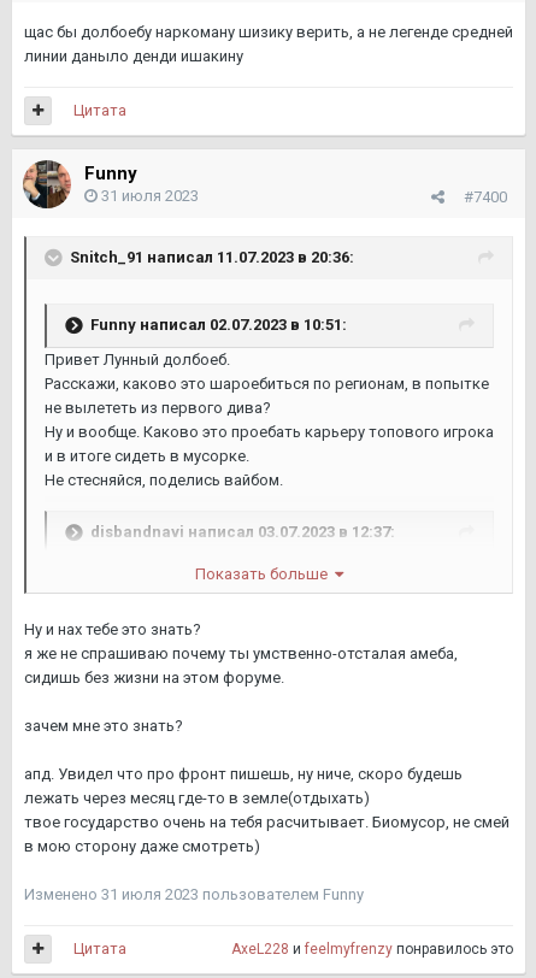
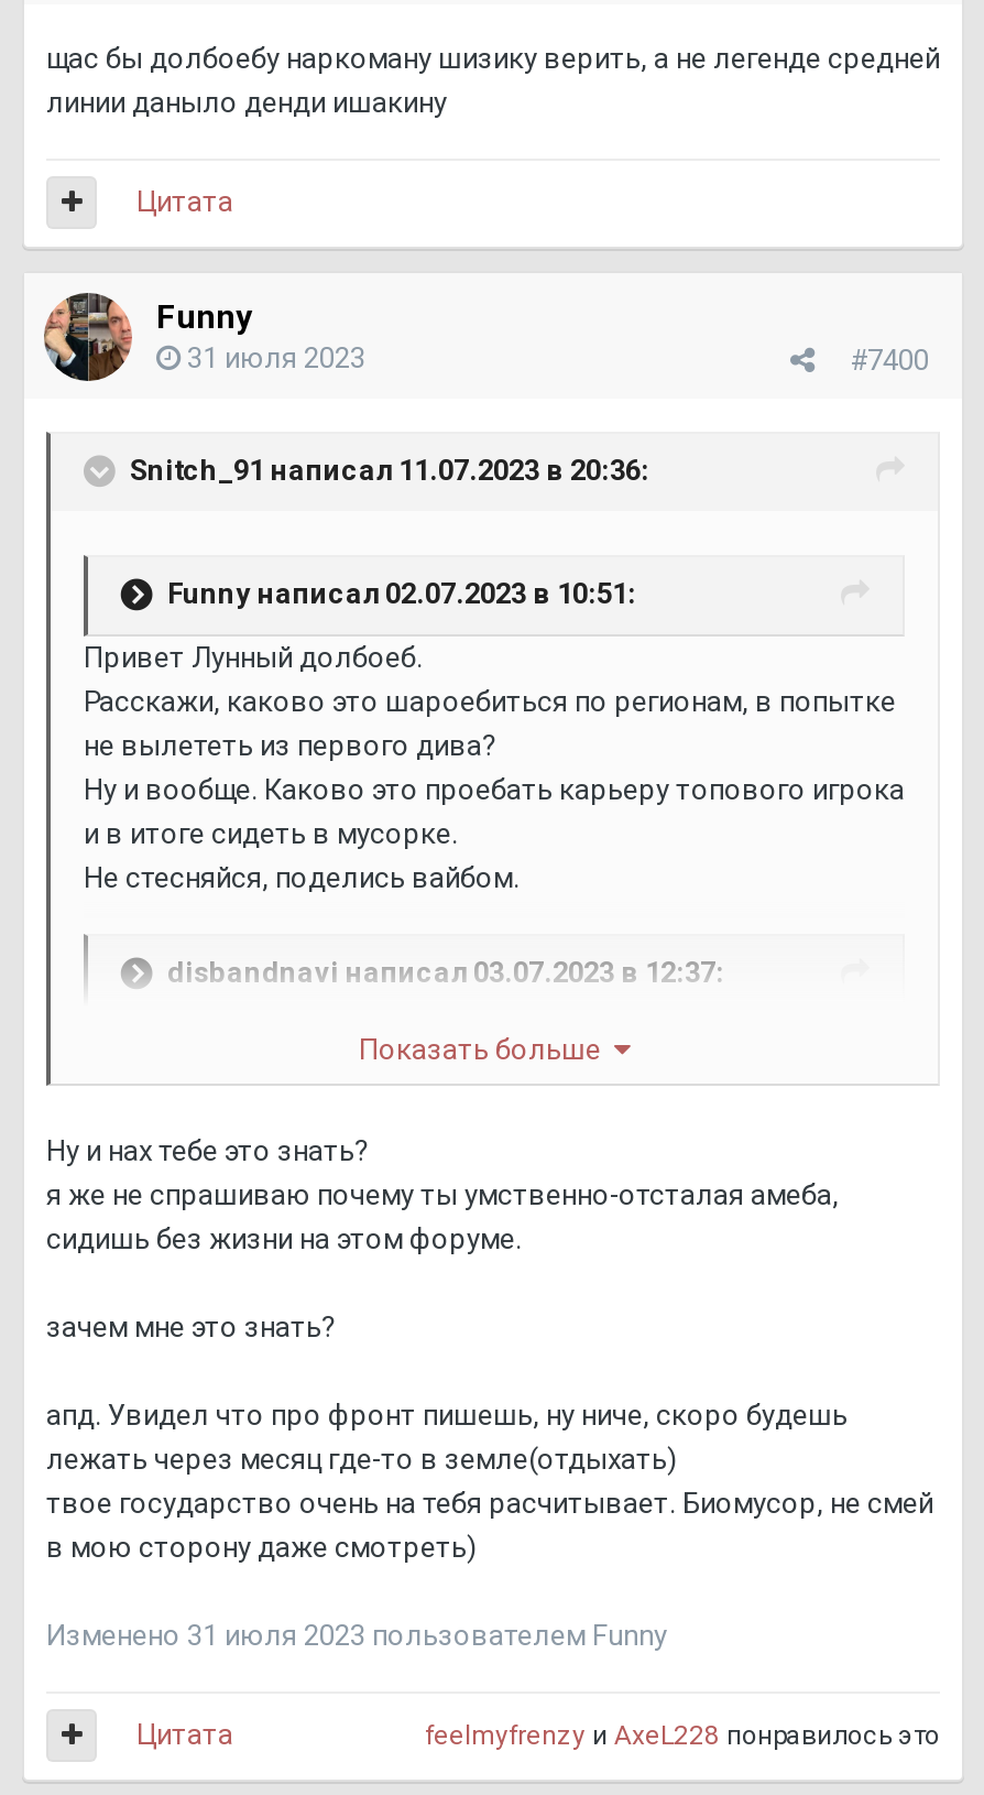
[231,941,513,958] AxeL228 и feelmyfrenzy понравилось это -> [425,1720,940,1751] feelmyfrenzy и AxeL228 понравилось это

